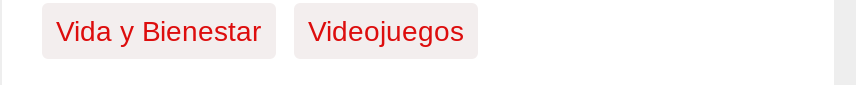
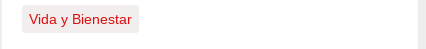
[308,14,464,46] Videojuegos -> none

